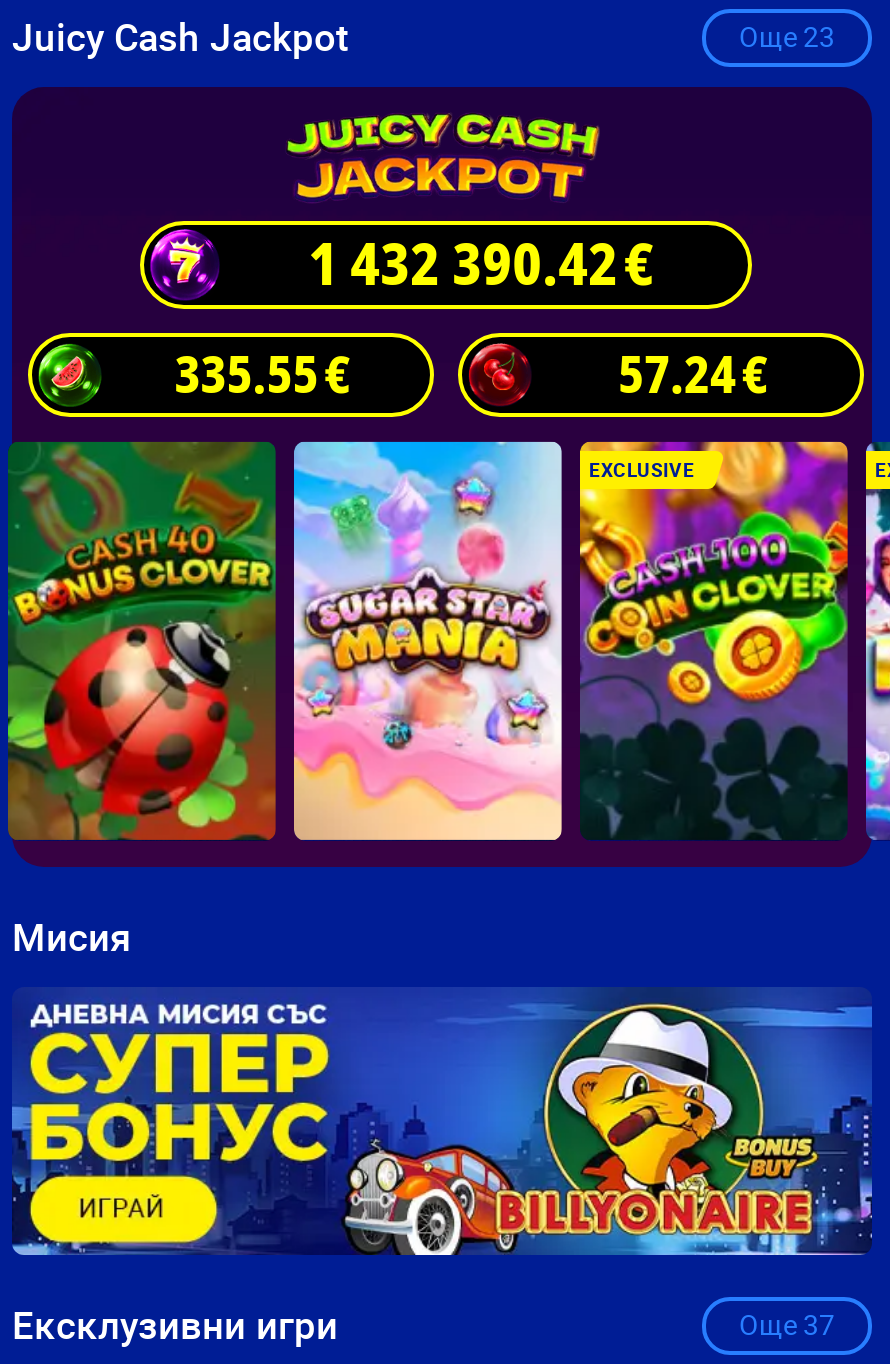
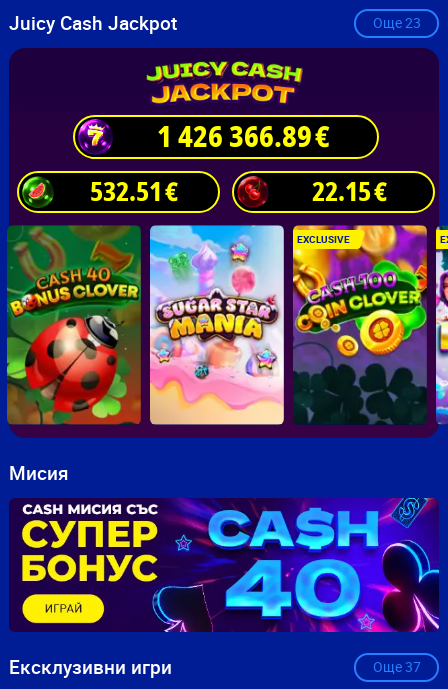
[308,222,654,310] 1 432 390.42 € -> [157,115,330,159] 1 426 366.89 €
[174,337,350,413] 335.55 € -> [90,173,178,211] 532.51 €
[618,337,768,413] 57.24 € -> [312,173,387,211] 22.15 €
[10,987,874,1257] [image] -> [9,498,440,633] [image]

